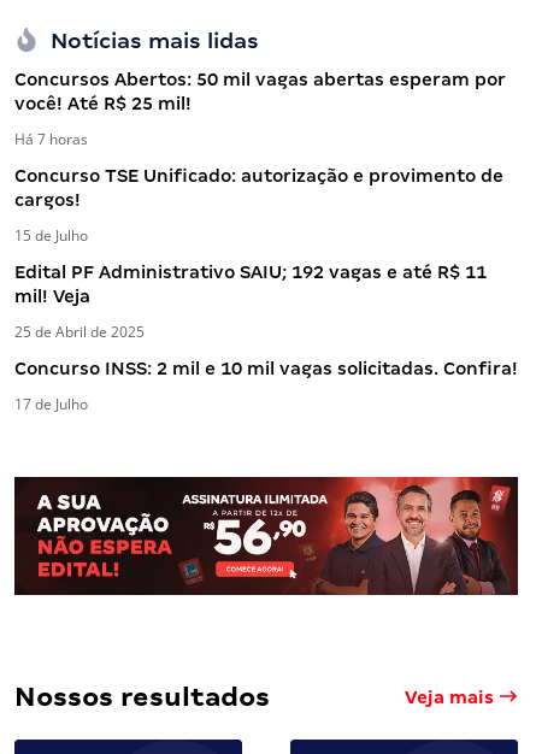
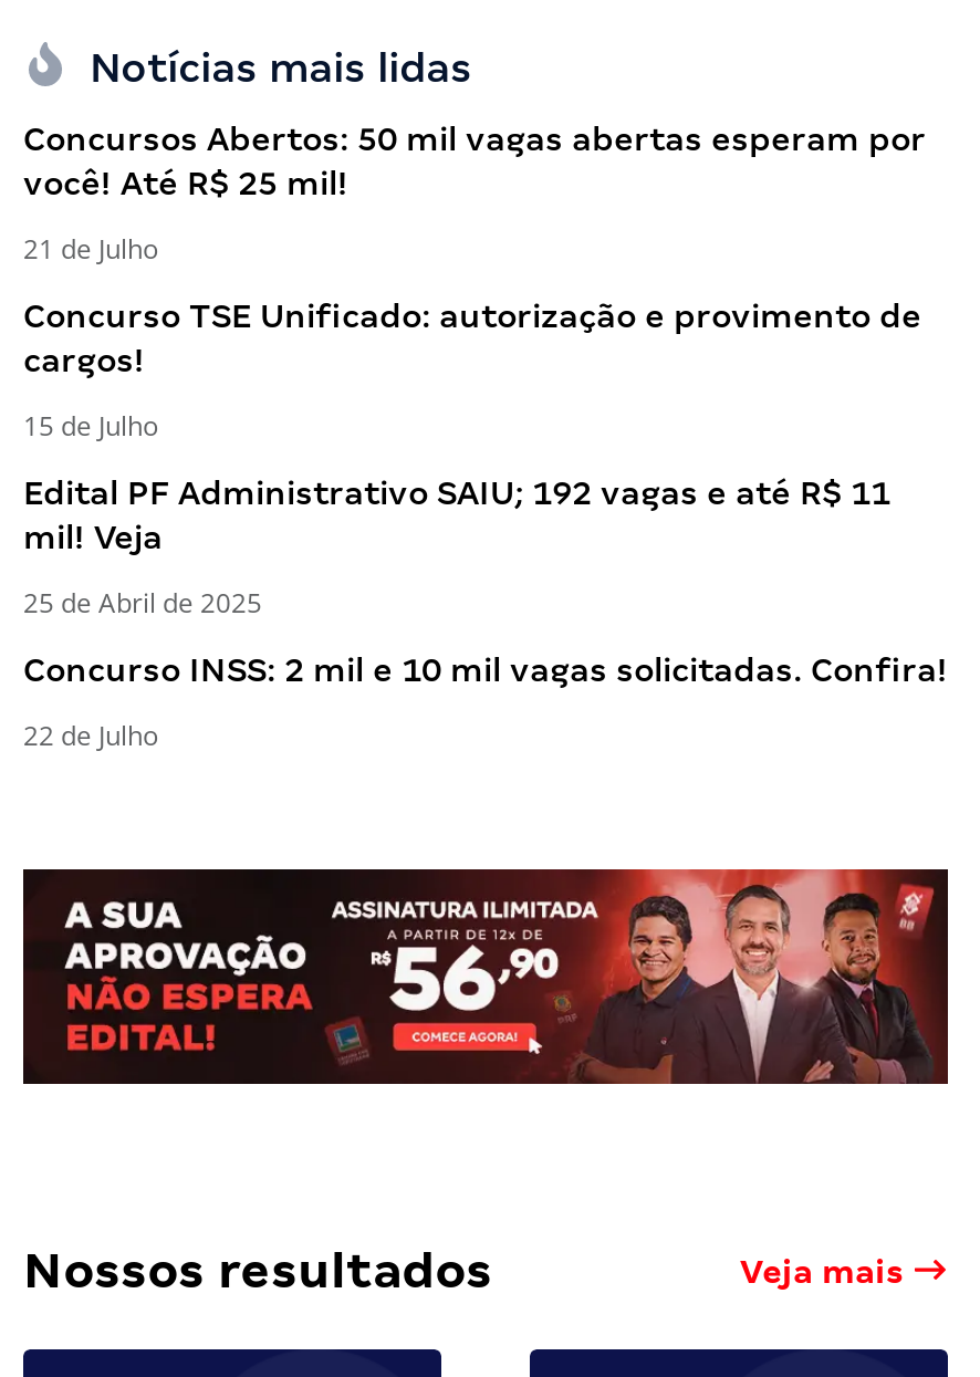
[14,129,88,150] Há 7 horas -> [23,230,158,267] 21 de Julho
[14,394,88,415] 17 de Julho -> [23,716,158,754] 22 de Julho

